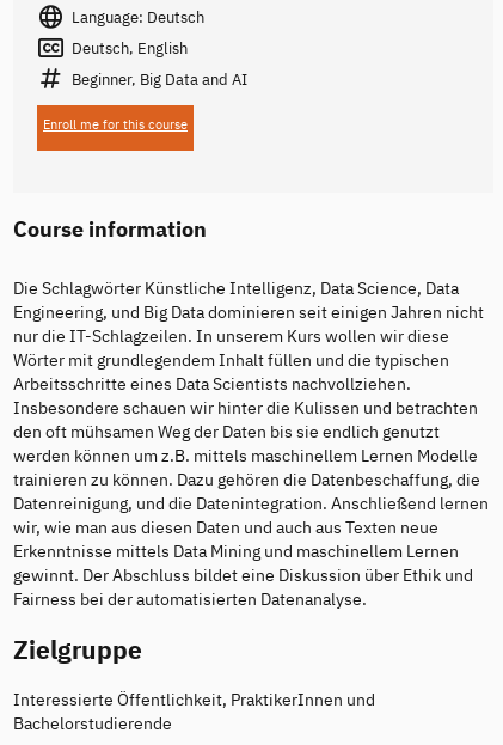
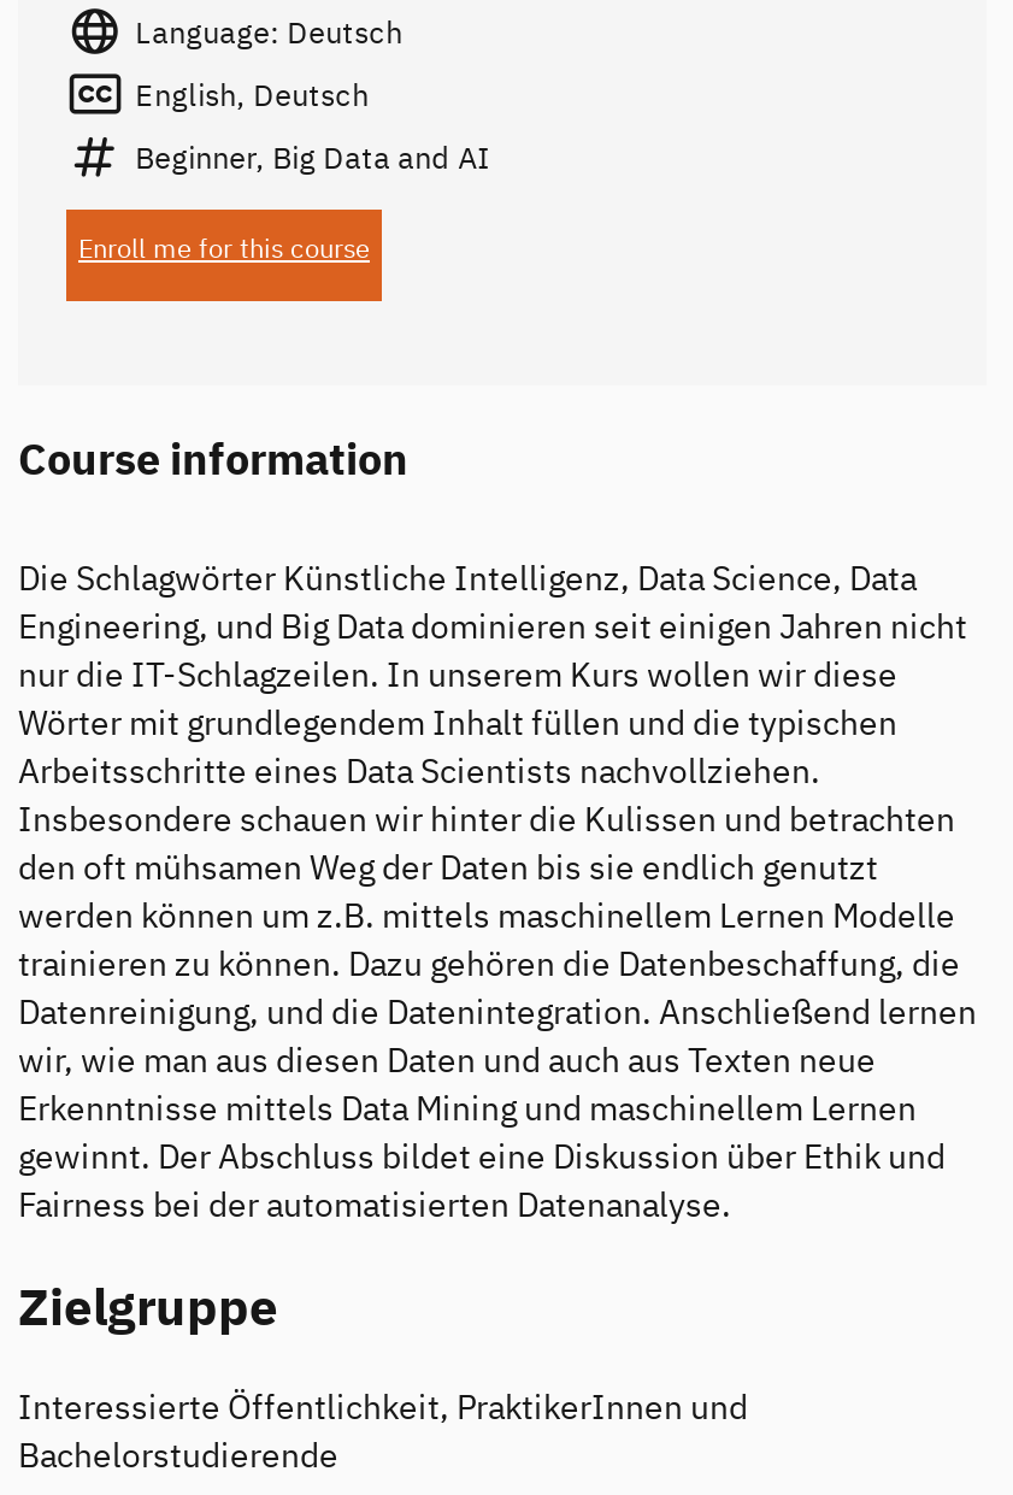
[71,38,187,57] Deutsch, English -> [135,74,369,113] English, Deutsch

